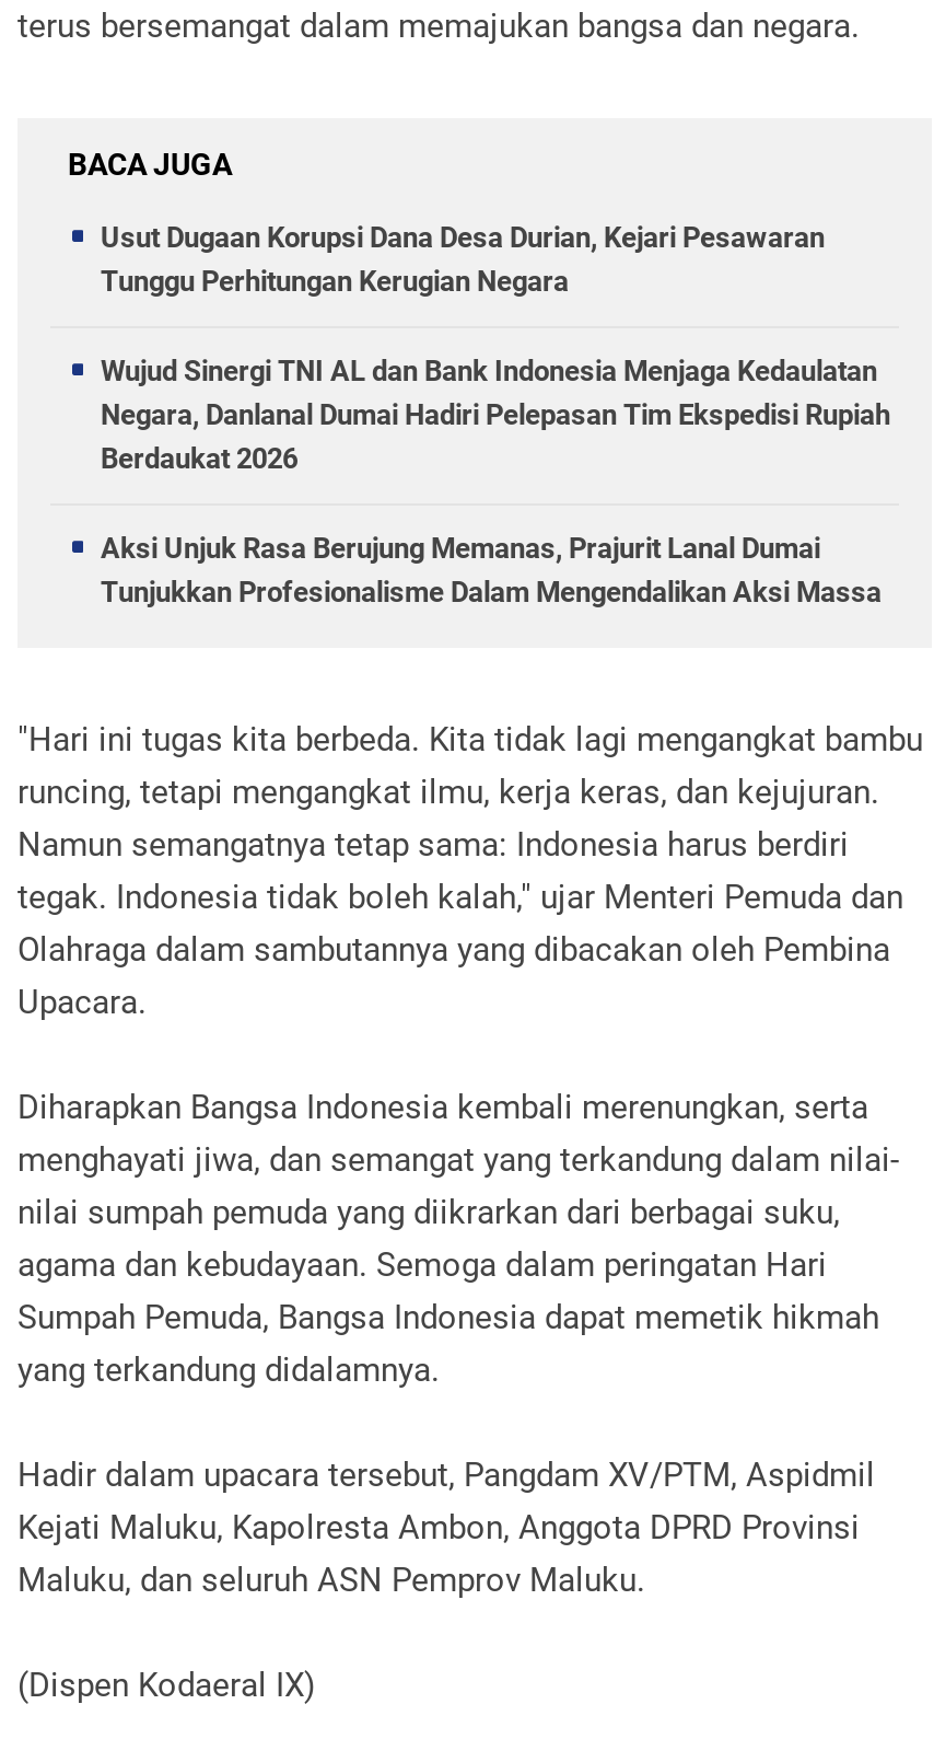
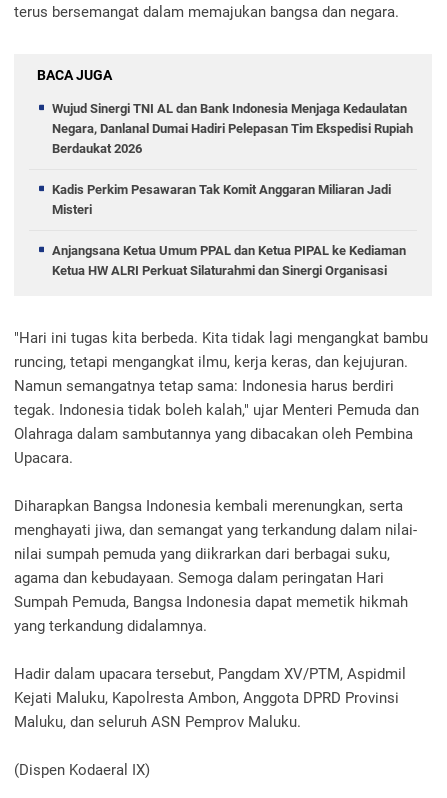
[101,221,825,298] Usut Dugaan Korupsi Dana Desa Durian, Kejari Pesawaran | Tunggu Perhitungan Kerugian Negara -> none
moved [101,355,890,475] -> [52,101,413,156]: Wujud Sinergi TNI AL dan Bank Indonesia Menjaga Kedaulatan | Negara, Danlanal Dumai Hadiri Pelepasan Tim Ekspedisi Rupiah | Berdaukat 2026
[101,532,882,609] Aksi Unjuk Rasa Berujung Memanas, Prajurit Lanal Dumai | Tunjukkan Profesionalisme Dalam Mengendalikan Aksi Massa -> [52,182,406,278] Kadis Perkim Pesawaran Tak Komit Anggaran Miliaran Jadi | Misteri | Anjangsana Ketua Umum PPAL dan Ketua PIPAL ke Kediaman | Ketua HW ALRI Perkuat Silaturahmi dan Sinergi Organisasi

